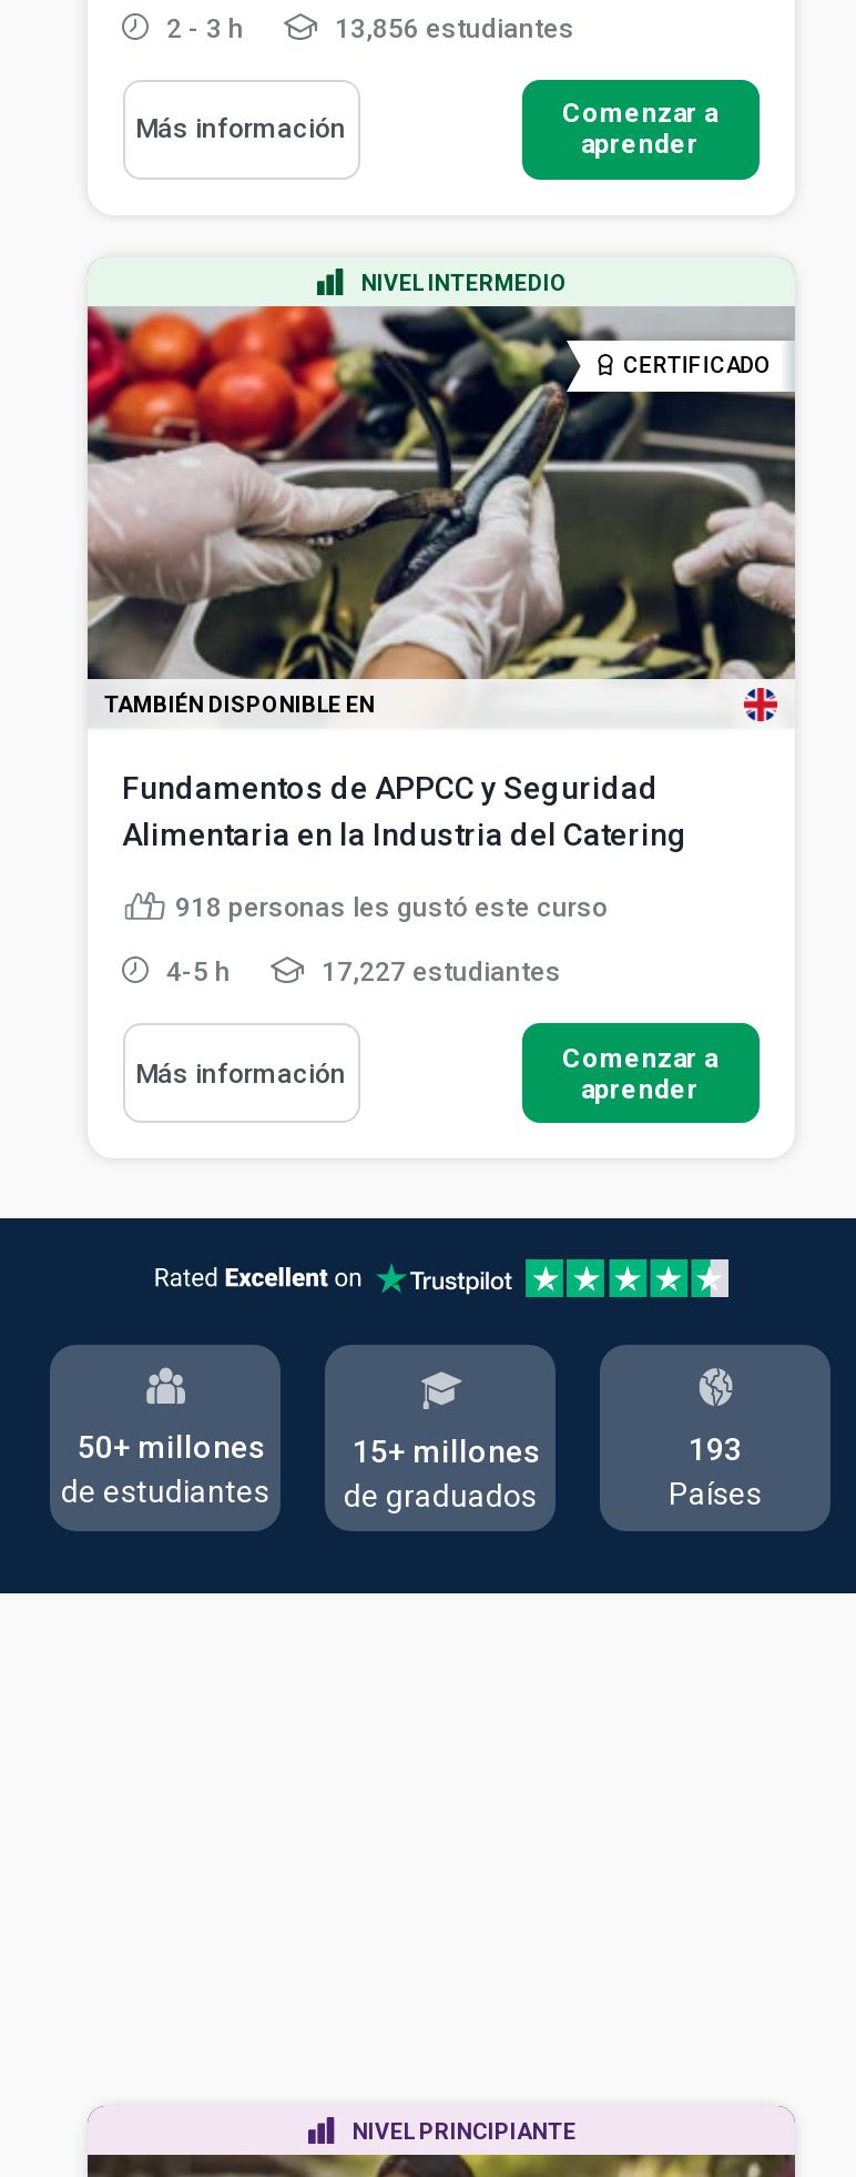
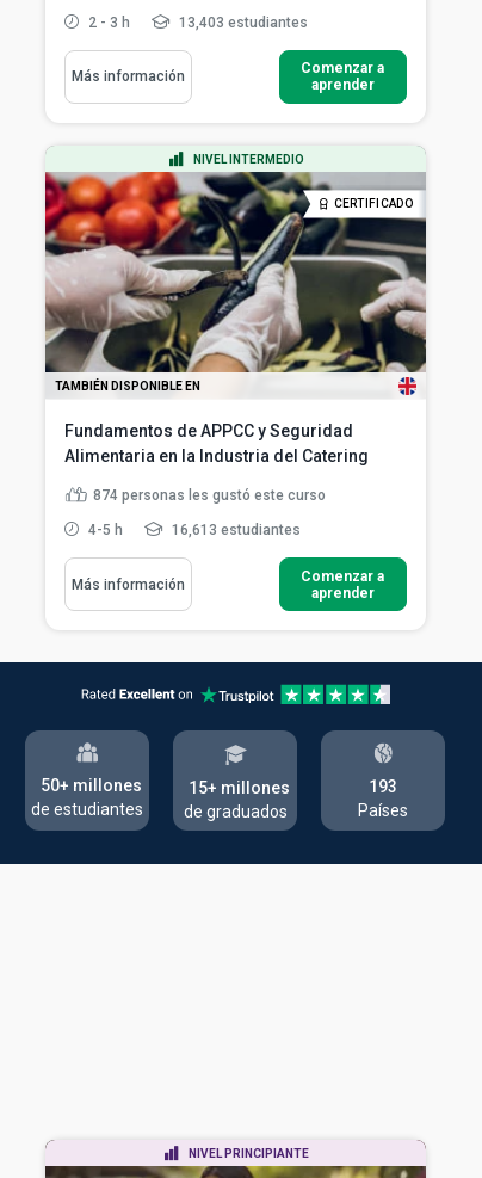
[328,12,574,43] 13,856 estudiantes -> [175,14,307,30] 13,403 estudiantes
[175,893,608,924] 918 personas les gustó este curso -> [92,487,325,504] 874 personas les gustó este curso
[315,956,561,988] 17,227 estudiantes -> [168,522,300,538] 16,613 estudiantes

